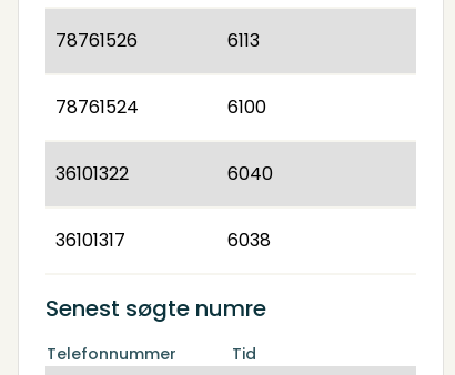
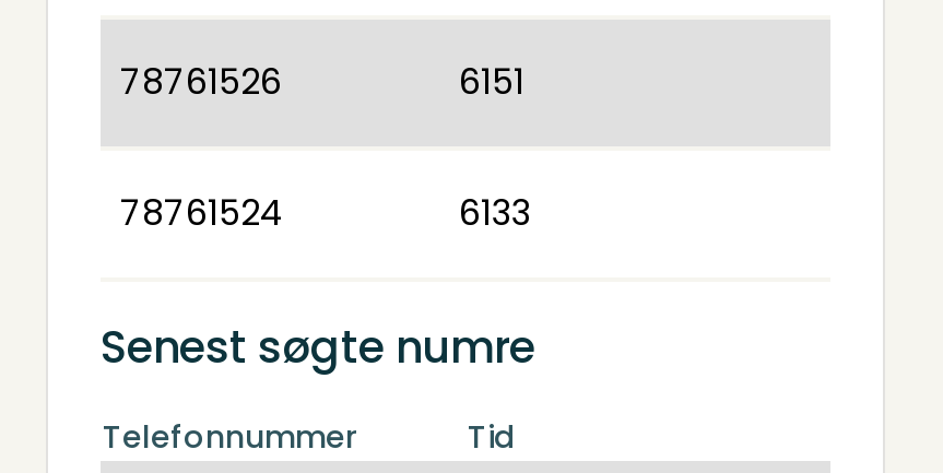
[228,28,260,53] 6113 -> [459,57,524,107] 6151
[55,94,273,253] 6100 | 36101322 | 6040 | 36101317 | 6038 -> [459,188,531,238] 6133

